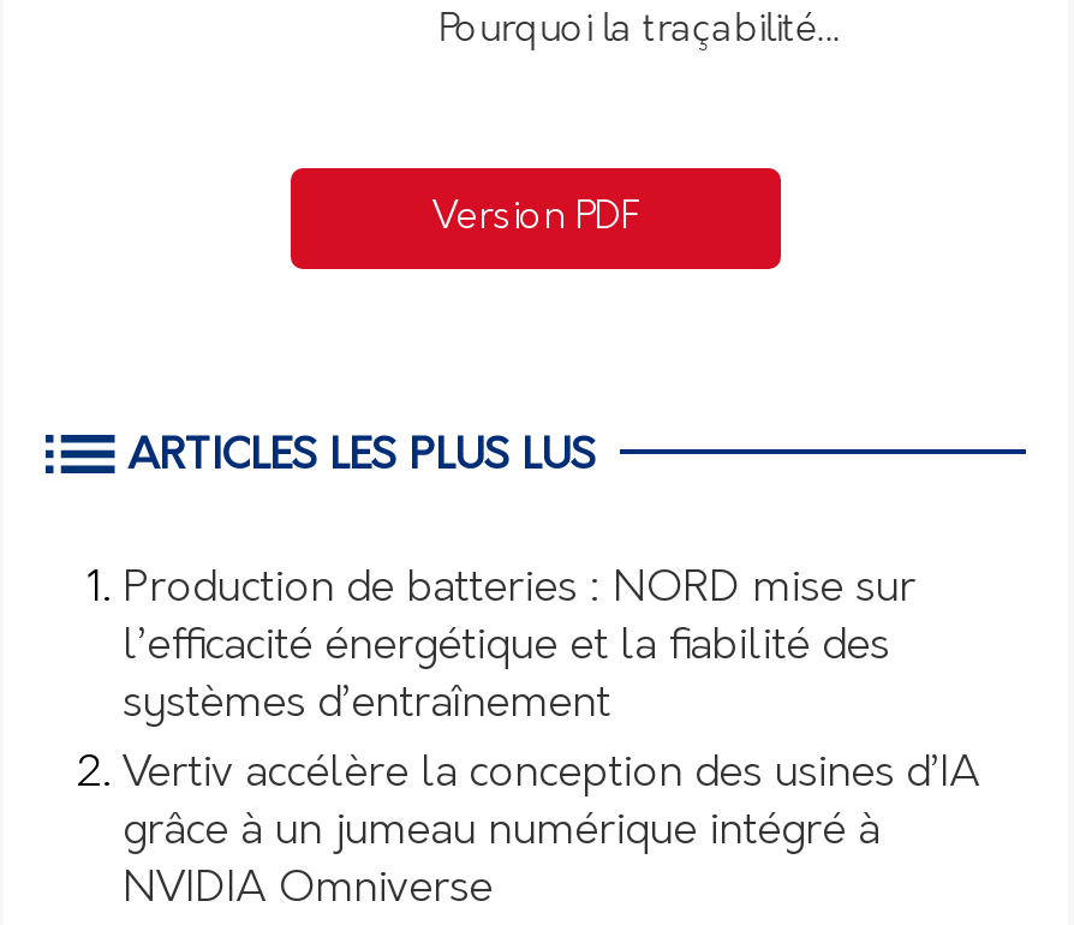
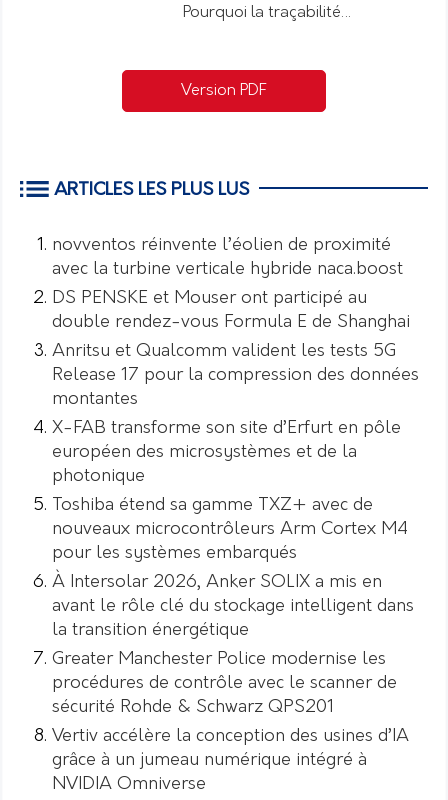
[123,566,915,727] Production de batteries : NORD mise sur | l’efficacité énergétique et la fiabilité des | systèmes d’entraînement -> [52,236,419,717] novventos réinvente l’éolien de proximité | avec la turbine verticale hybride naca.boost | DS PENSKE et Mouser ont participé au | double rendez-vous Formula E de Shanghai | Anritsu et Qualcomm valident les tests 5G | Release 17 pour la compression des données | montantes | X-FAB transforme son site d’Erfurt en pôle | européen des microsystèmes et de la | photonique | Toshiba étend sa gamme TXZ+ avec de | nouveaux microcontrôleurs Arm Cortex M4 | pour les systèmes embarqués | À Intersolar 2026, Anker SOLIX a mis en | avant le rôle clé du stockage intelligent dans | la transition énergétique | Greater Manchester Police modernise les | procédures de contrôle avec le scanner de | sécurité Rohde & Schwarz QPS201

